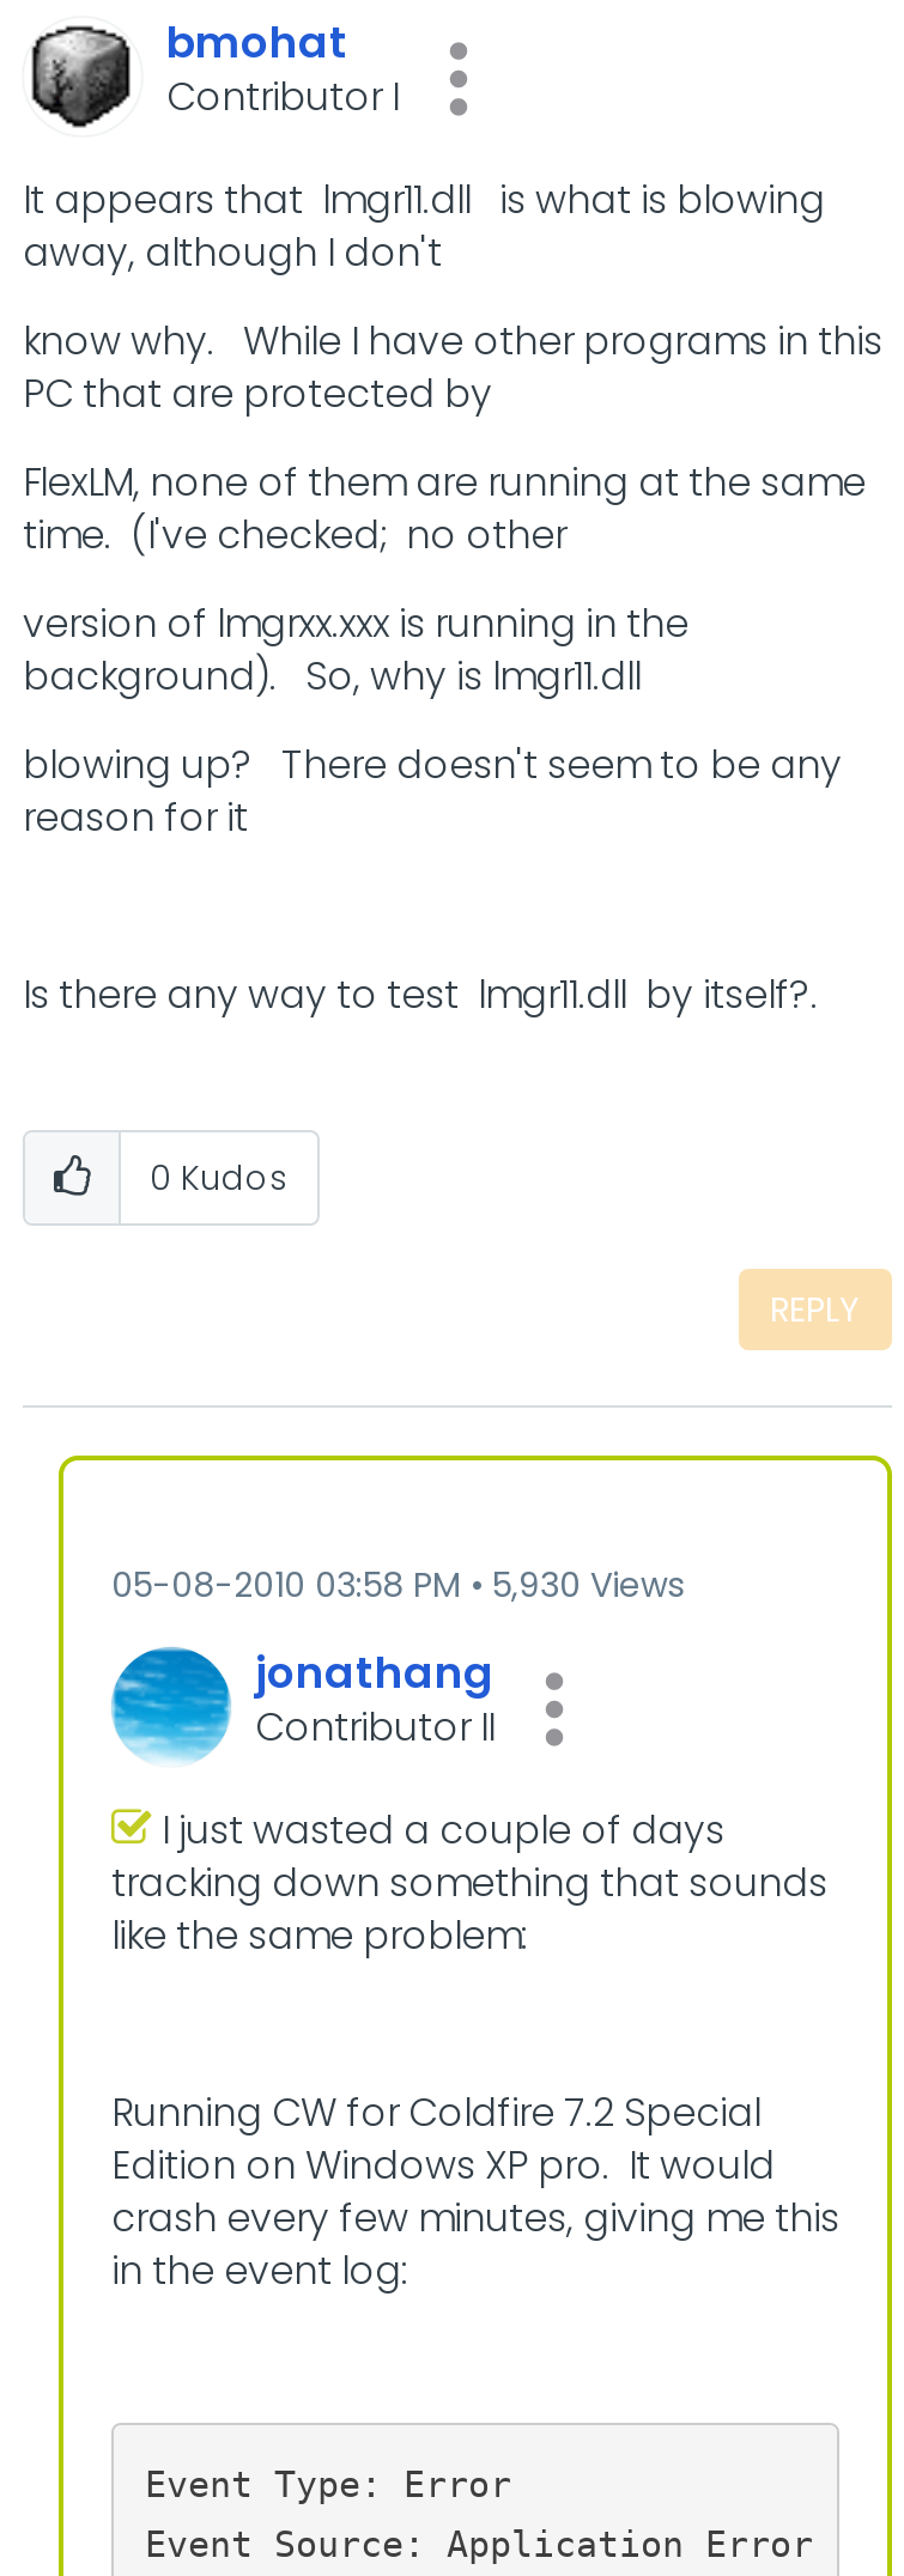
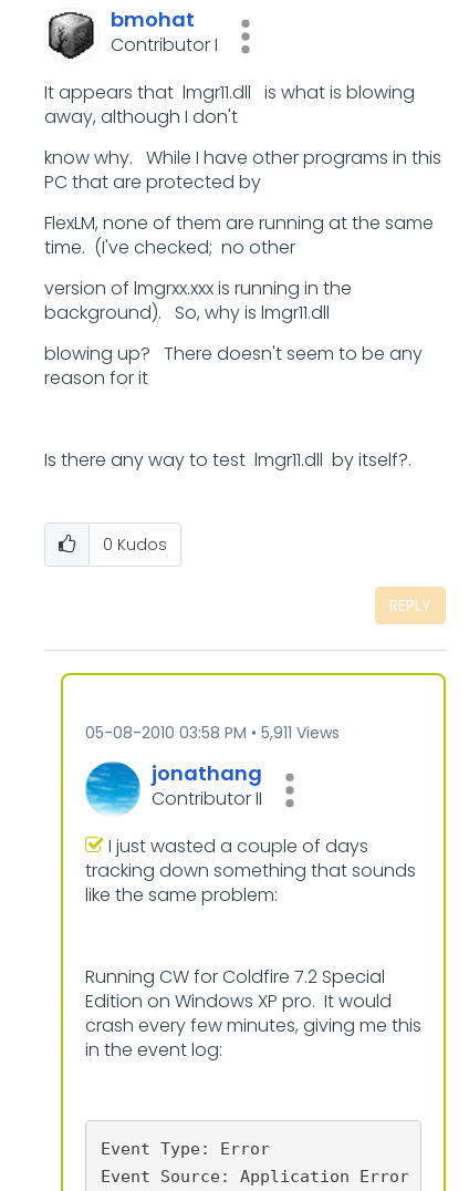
[111,1560,684,1608] 05-08-2010 03:58 PM 5,930 Views -> [85,721,340,743] 05-08-2010 03:58 PM 5,911 Views

